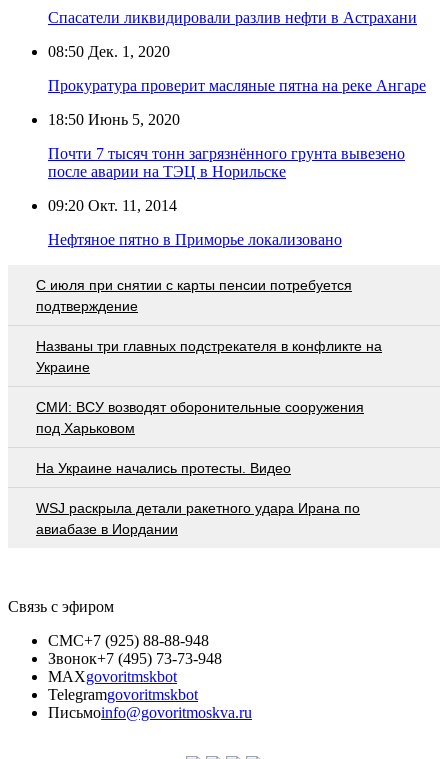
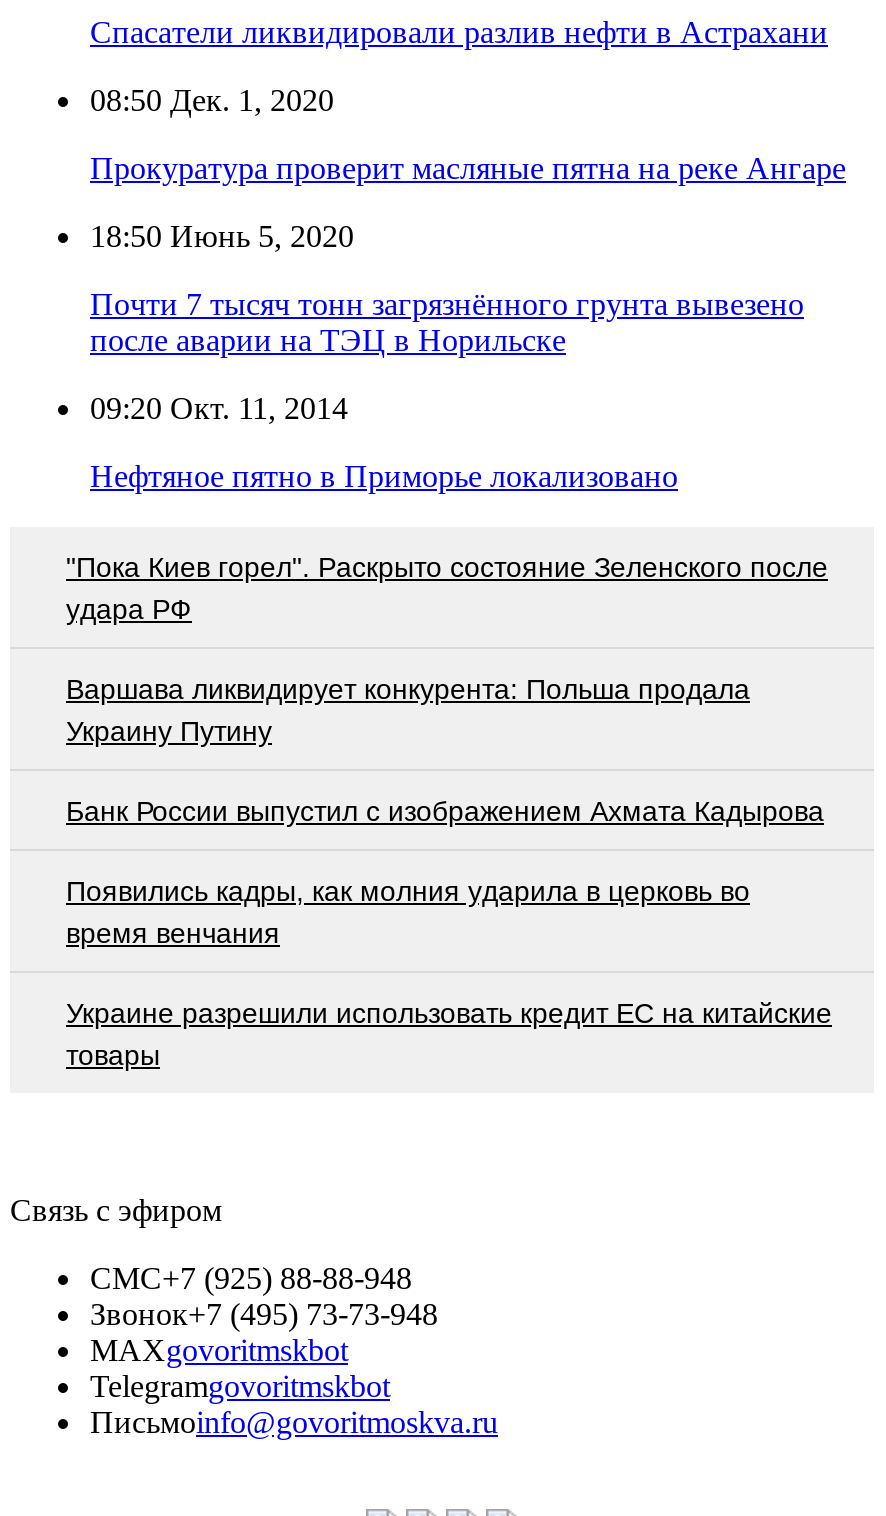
[36,277,352,314] С июля при снятии с карты пенсии потребуется | подтверждение -> [66,551,828,625] "Пока Киев горел". Раскрыто состояние Зеленского после | удара РФ
[36,338,382,375] Названы три главных подстрекателя в конфликте на | Украине -> [66,673,750,747] Варшава ликвидирует конкурента: Польша продала | Украину Путину
[36,399,364,436] СМИ: ВСУ возводят оборонительные сооружения | под Харьковом -> [66,795,824,827] Банк России выпустил c изображением Ахмата Кадырова
[36,460,291,476] На Украине начались протесты. Видео -> [66,875,750,949] Появились кадры, как молния ударила в церковь во | время венчания
[36,500,360,537] WSJ раскрыла детали ракетного удара Ирана по | авиабазе в Иордании -> [66,997,832,1071] Украине разрешили использовать кредит ЕС на китайские | товары

